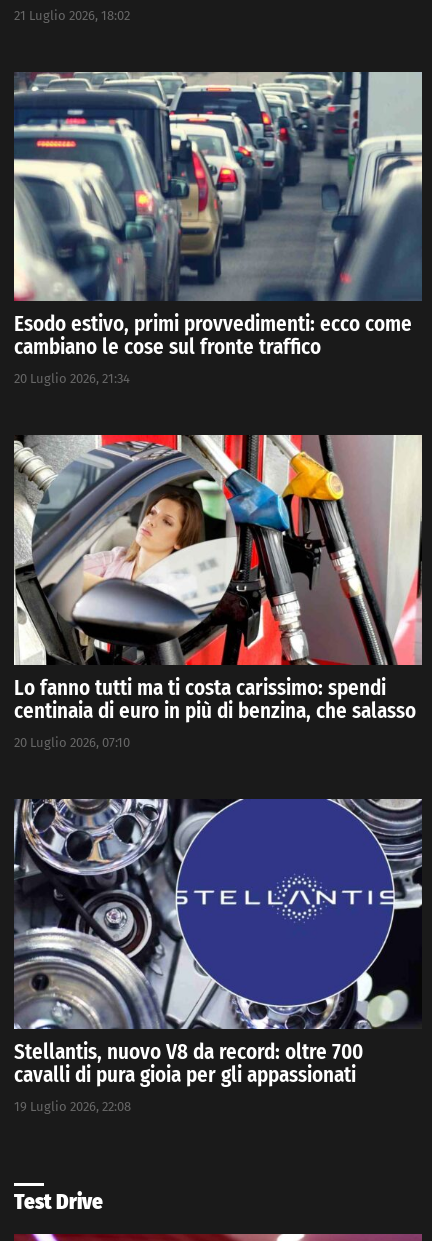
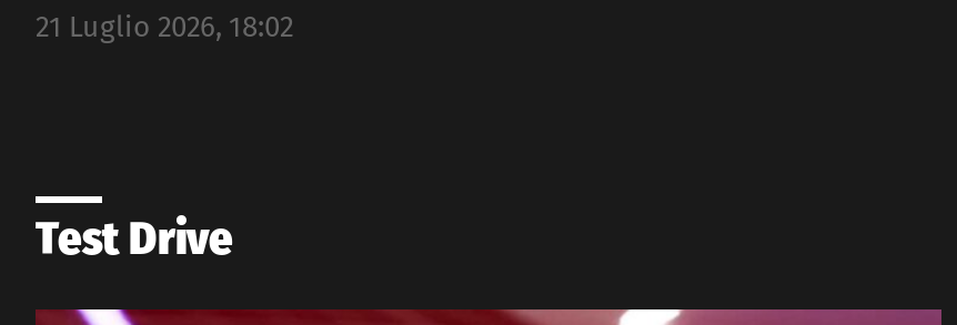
[13,71,423,386] [image] | Esodo estivo, primi provvedimenti: ecco come | cambiano le cose sul fronte traffico | 20 Luglio 2026, 21:34 -> none
[13,434,423,750] [image] | Lo fanno tutti ma ti costa carissimo: spendi | centinaia di euro in più di benzina, che salasso | 20 Luglio 2026, 07:10 -> none
[13,798,423,1114] [image] | Stellantis, nuovo V8 da record: oltre 700 | cavalli di pura gioia per gli appassionati | 19 Luglio 2026, 22:08 -> none

